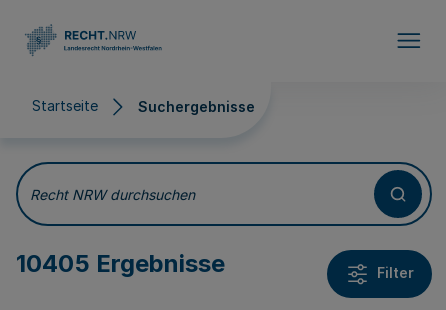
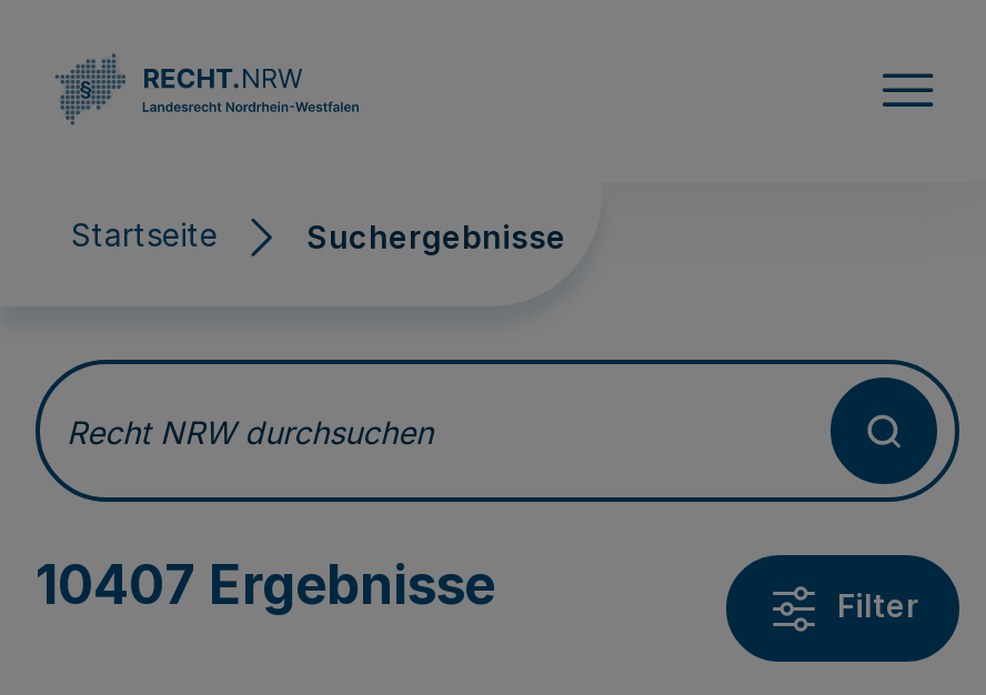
[16,249,225,278] 10405 Ergebnisse -> [36,553,495,617] 10407 Ergebnisse

